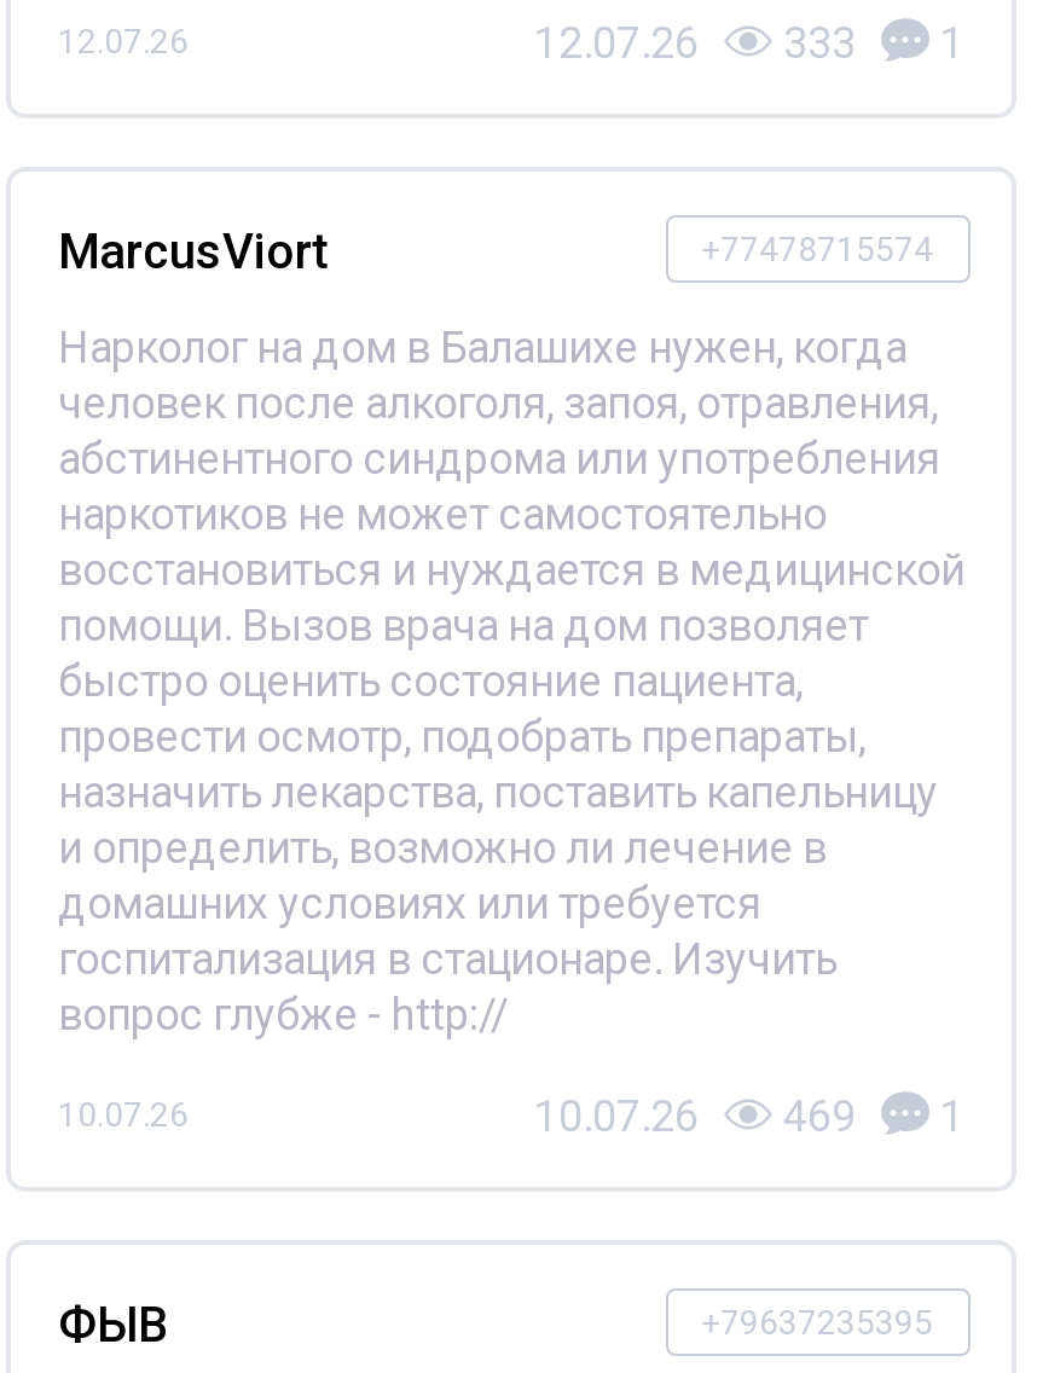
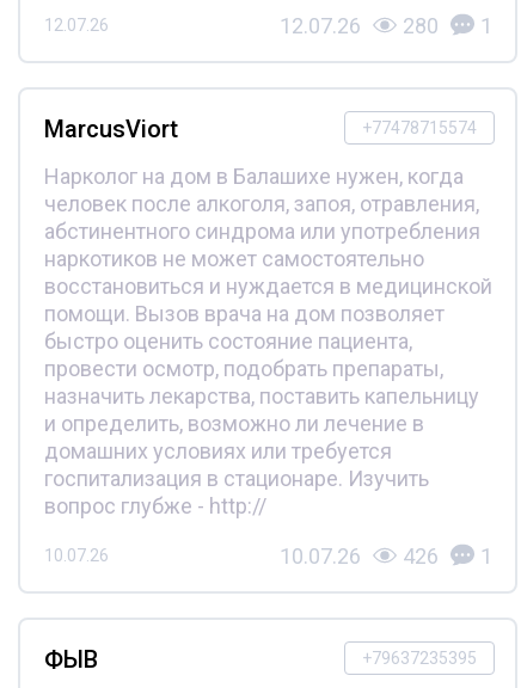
[534,16,964,66] 12.07.26 333 1 -> [279,13,492,38] 12.07.26 280 1
[534,1089,964,1140] 10.07.26 469 1 -> [279,543,492,568] 10.07.26 426 1

